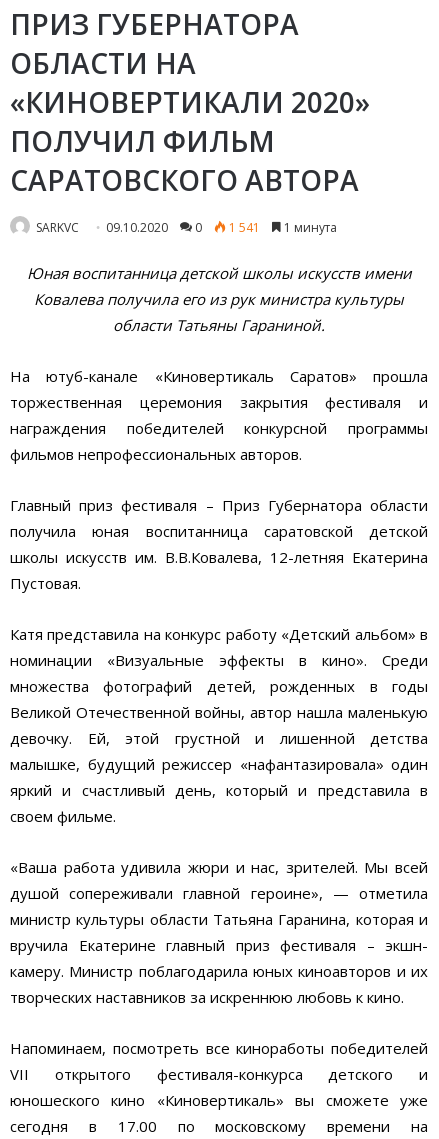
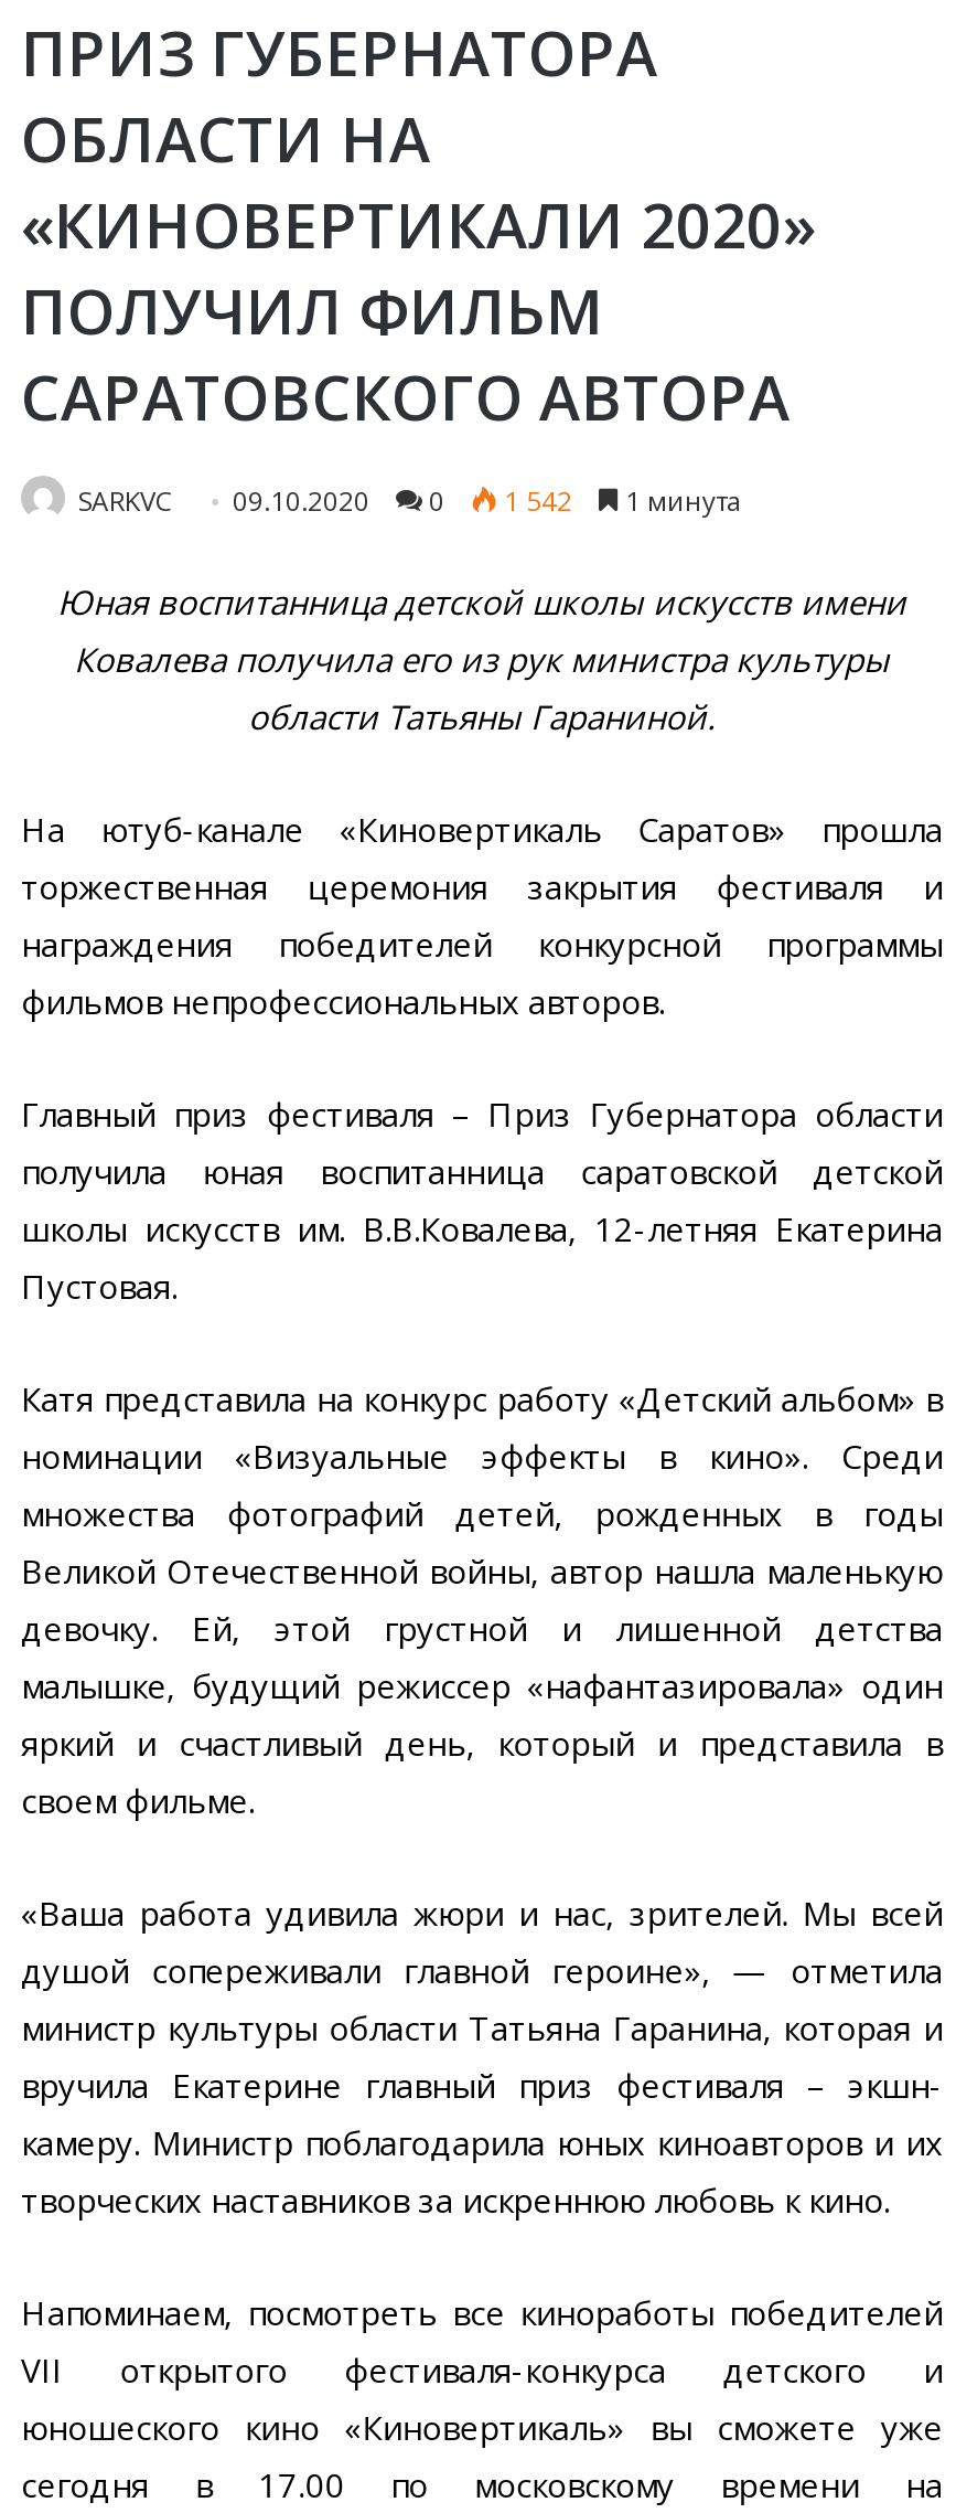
[226,219,260,236] 1 541 -> [497,482,572,520] 1 542

